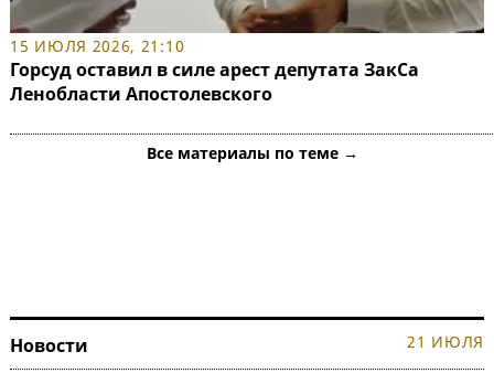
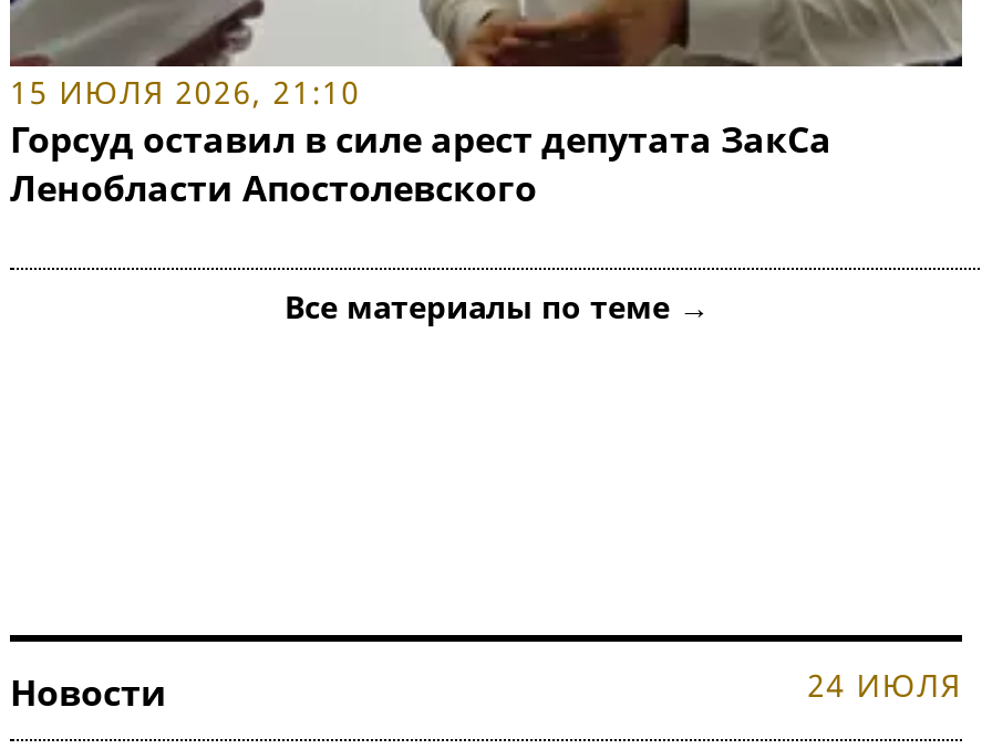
[407,331,484,352] 21 ИЮЛЯ -> [807,663,962,705] 24 ИЮЛЯ

